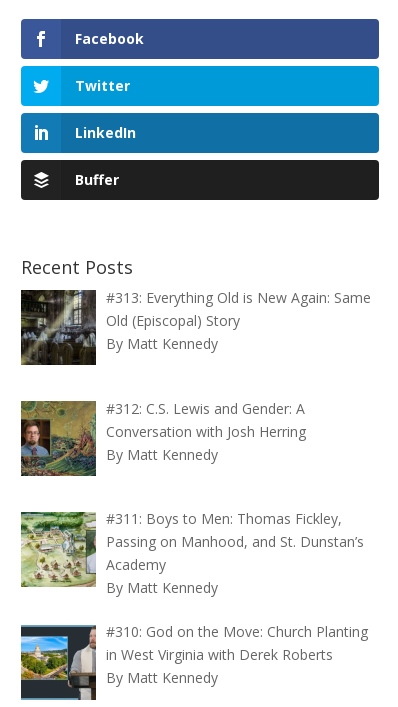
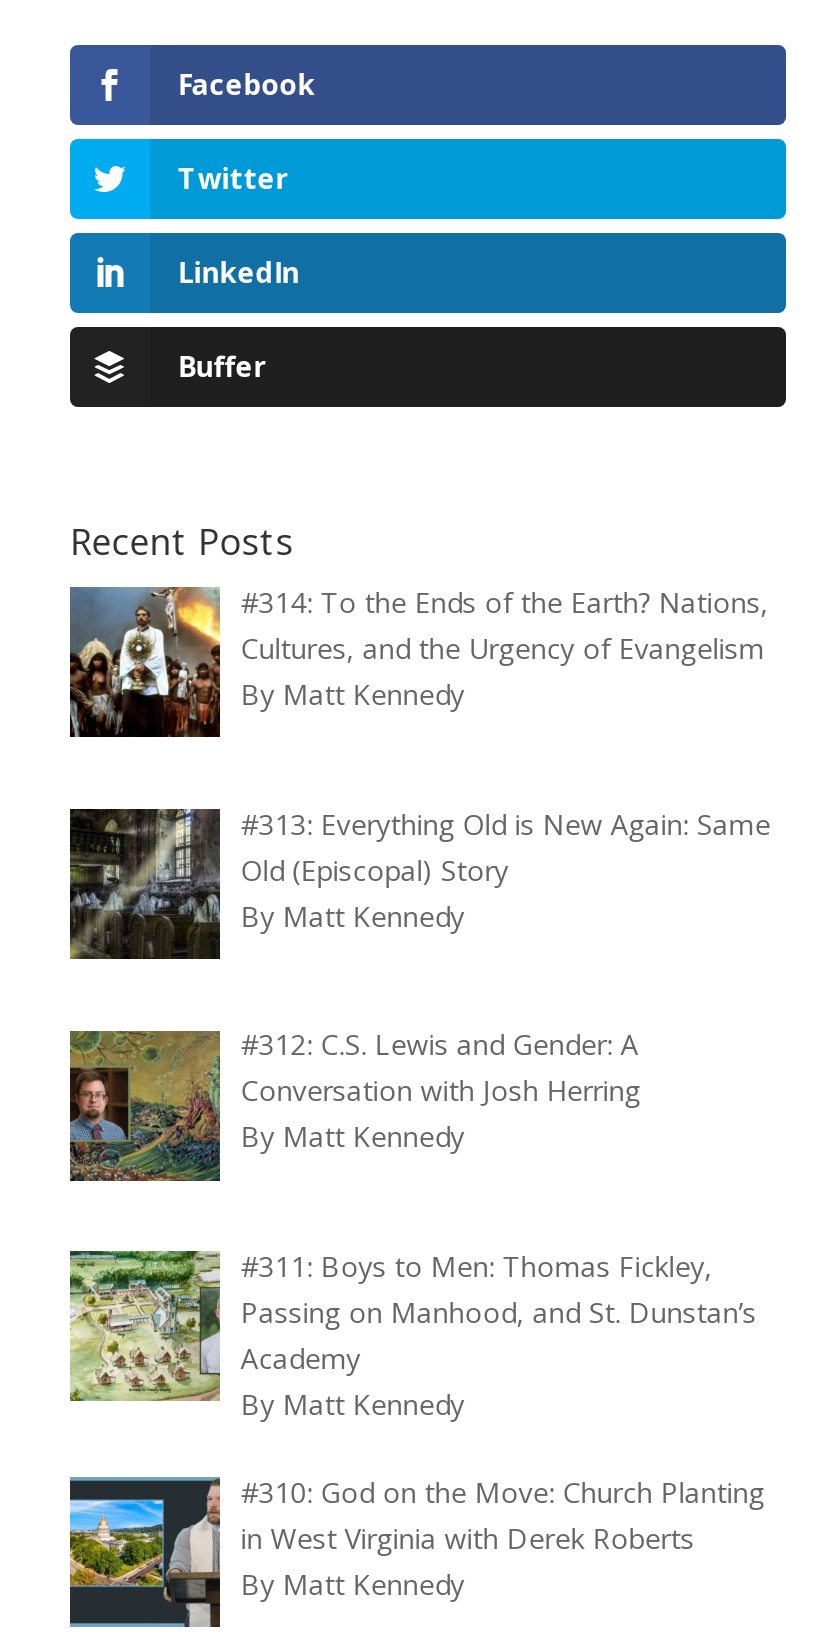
none -> [68,583,769,739] [image] | #314: To the Ends of the Earth? Nations, | Cultures, and the Urgency of Evangelism | By Matt Kennedy

